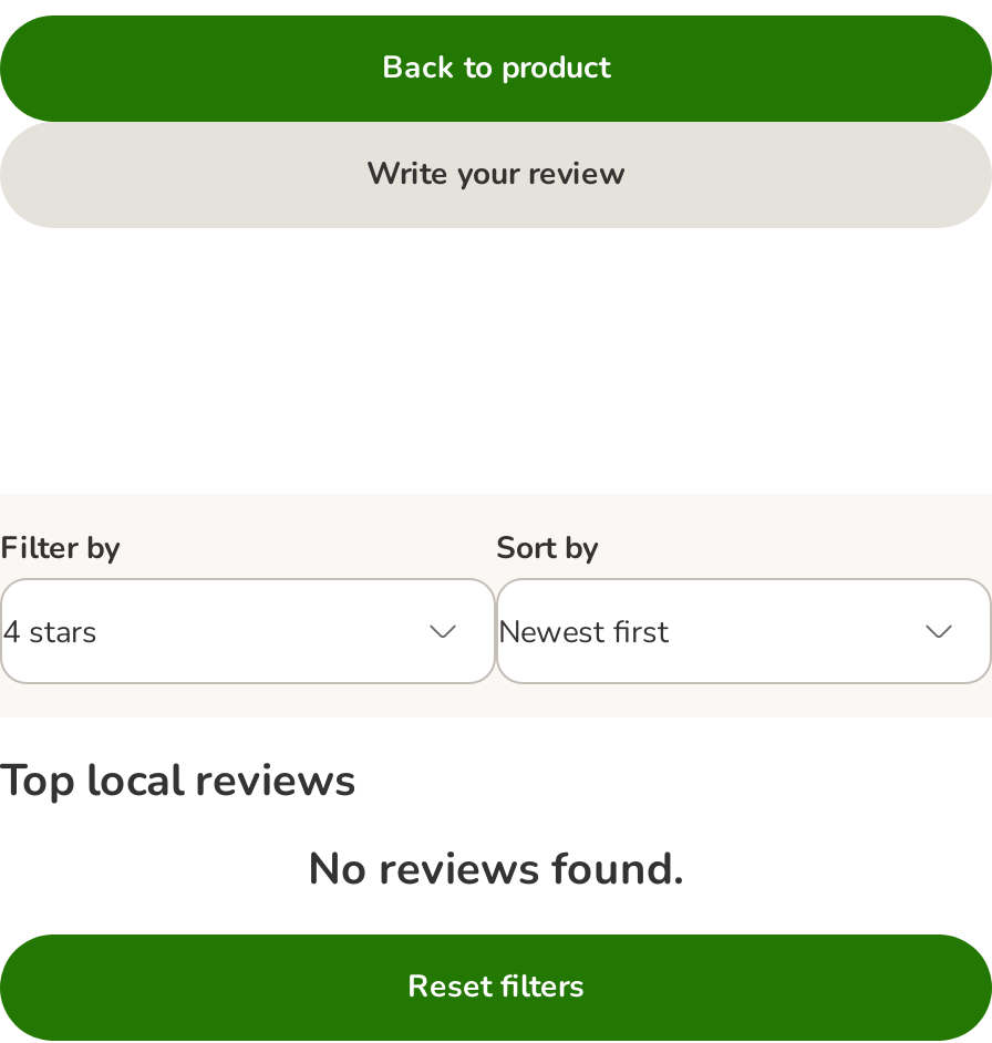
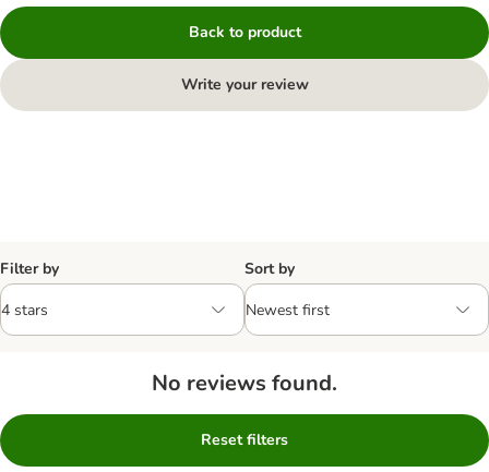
[0,750,356,810] Top local reviews -> none

